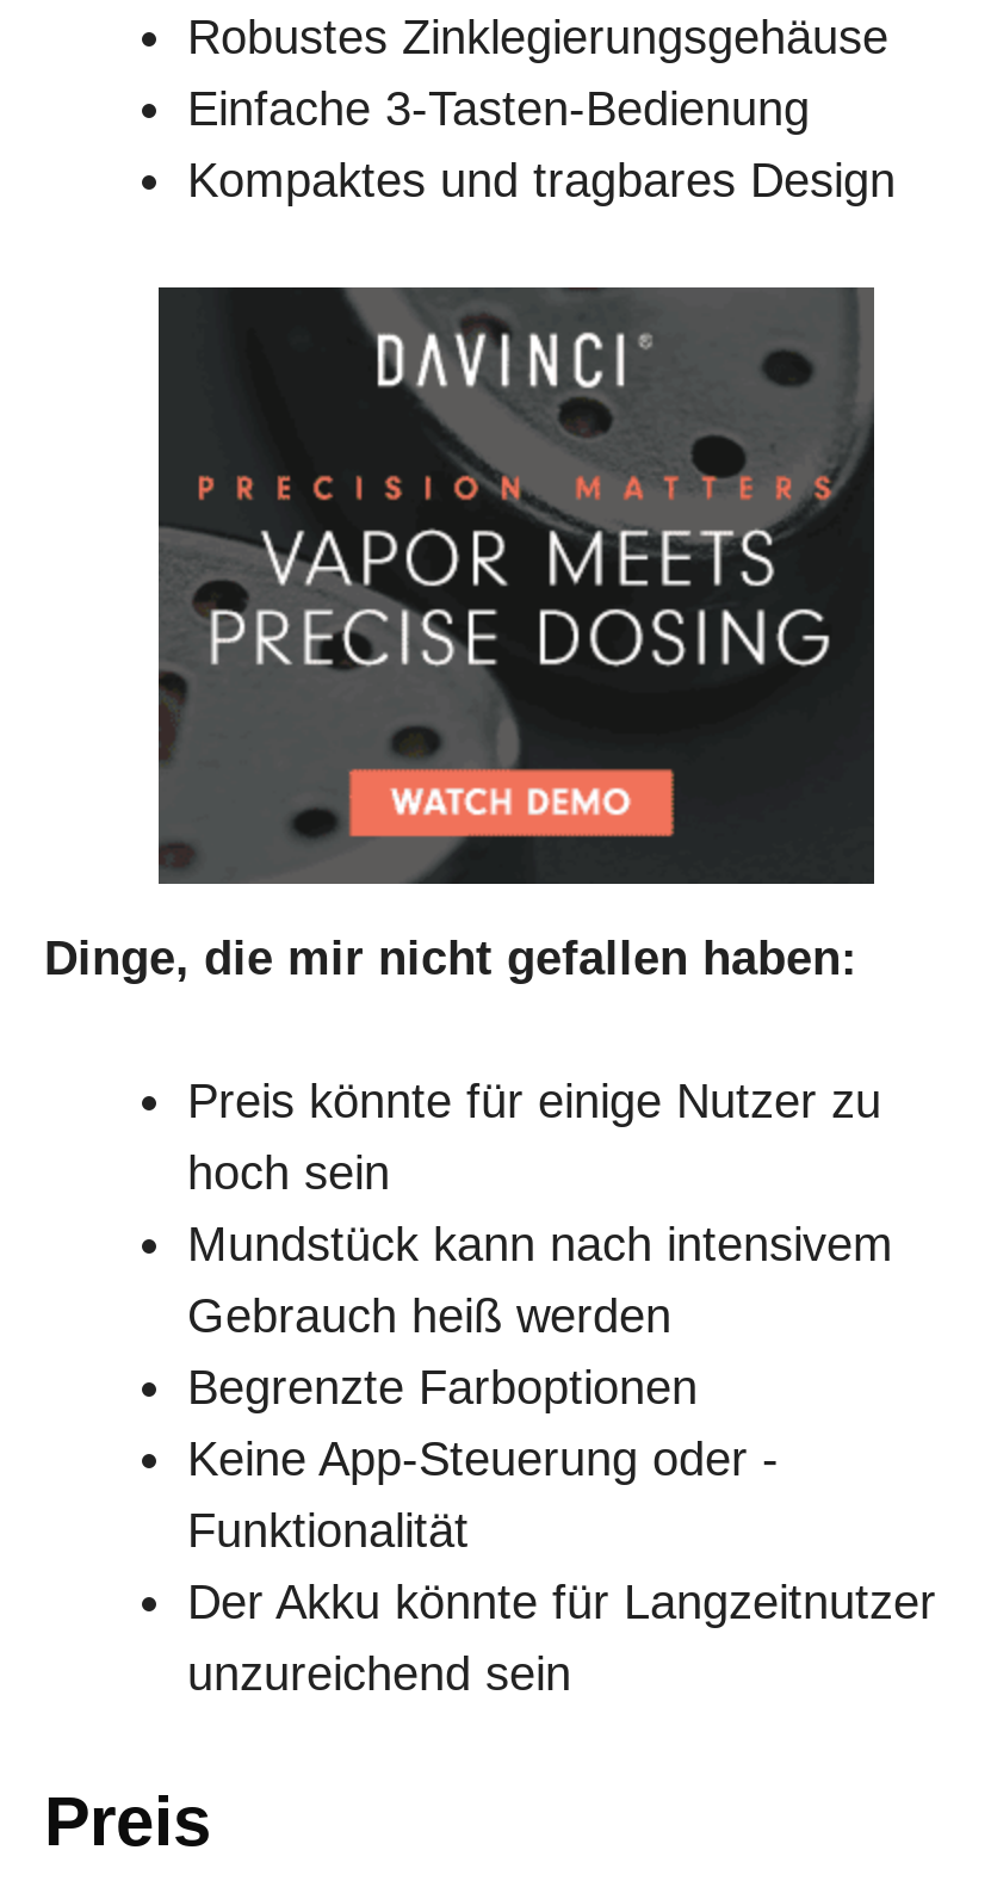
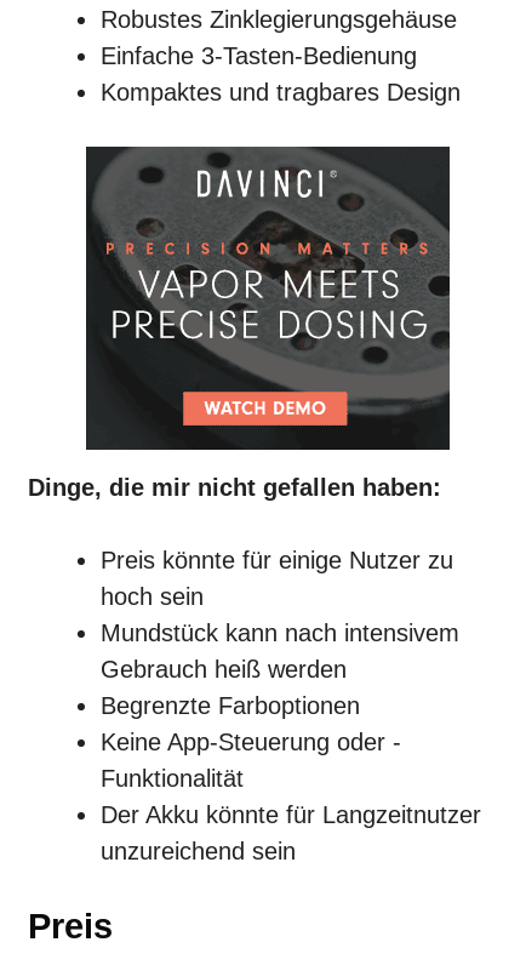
[159,287,874,884] [image] -> [87,147,450,449] [image]

